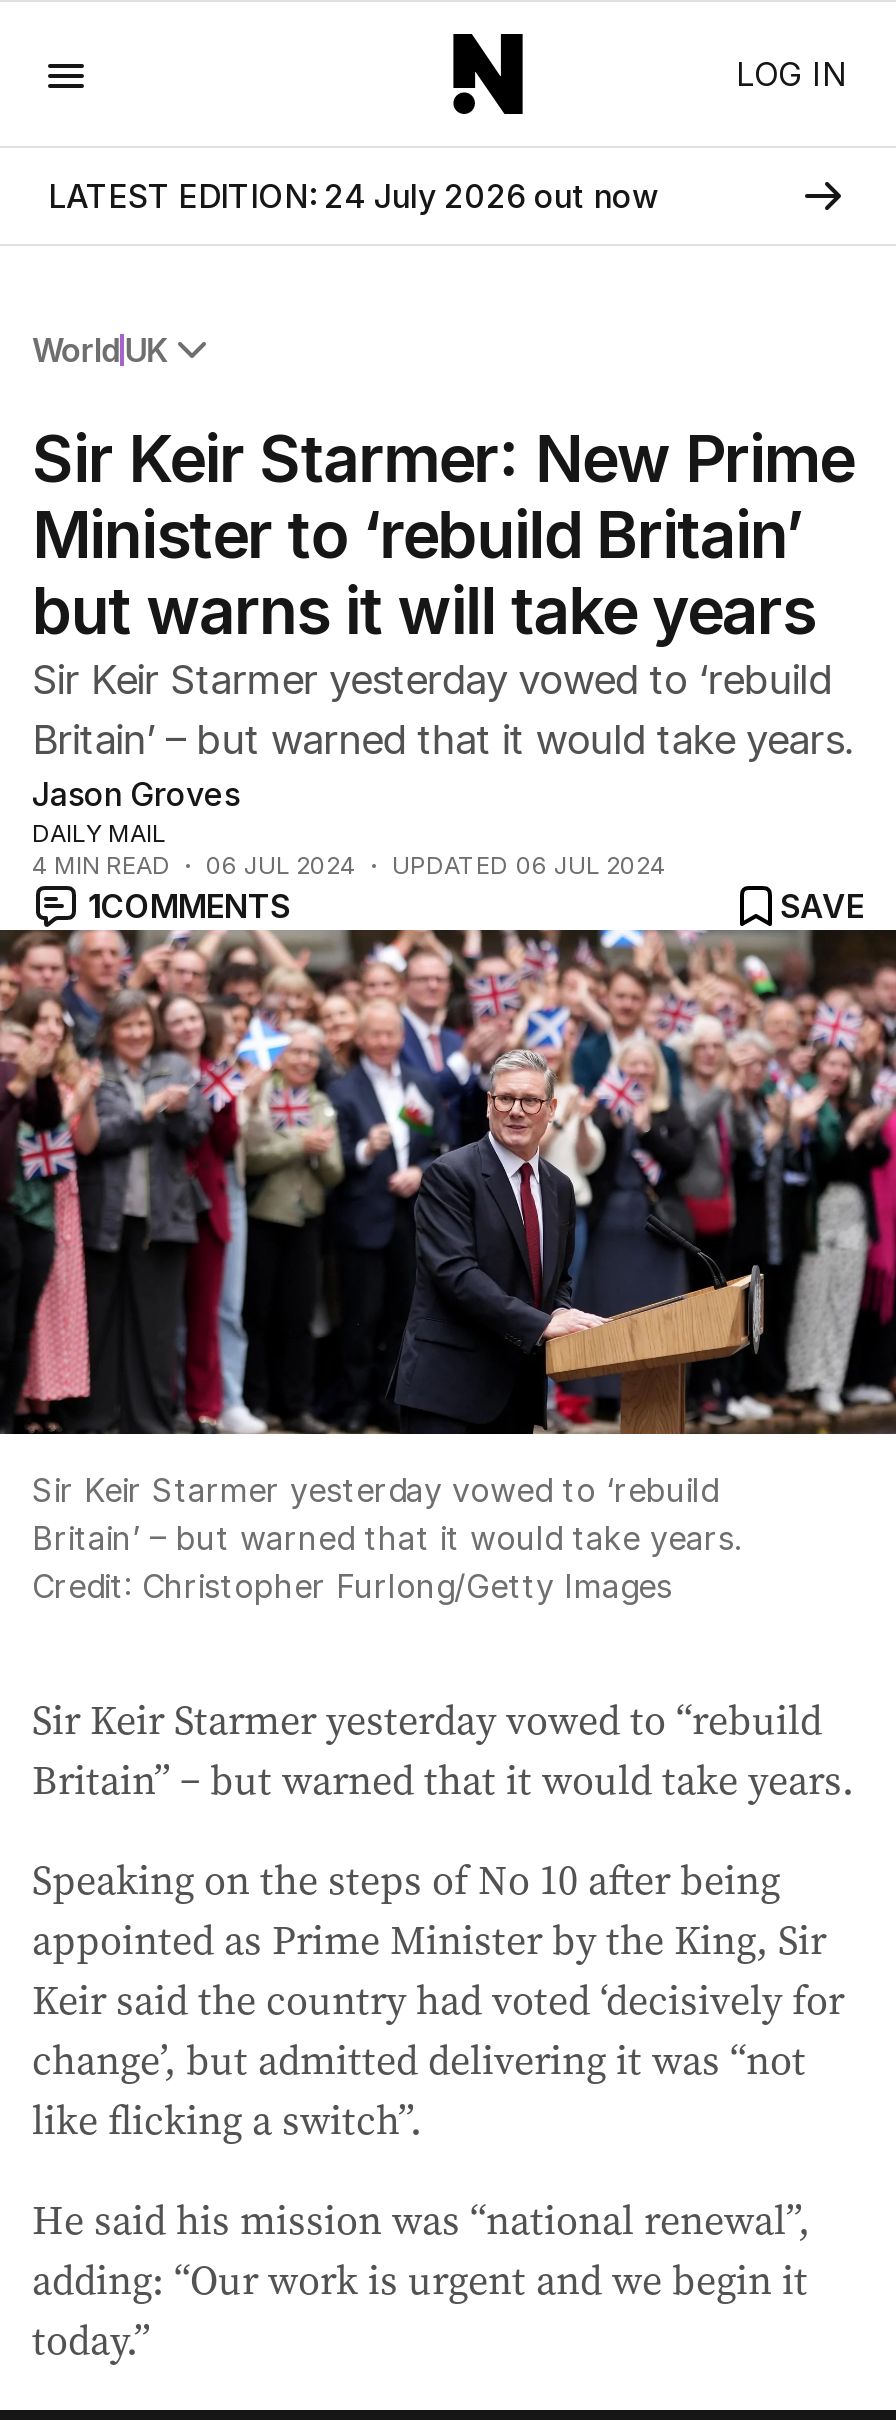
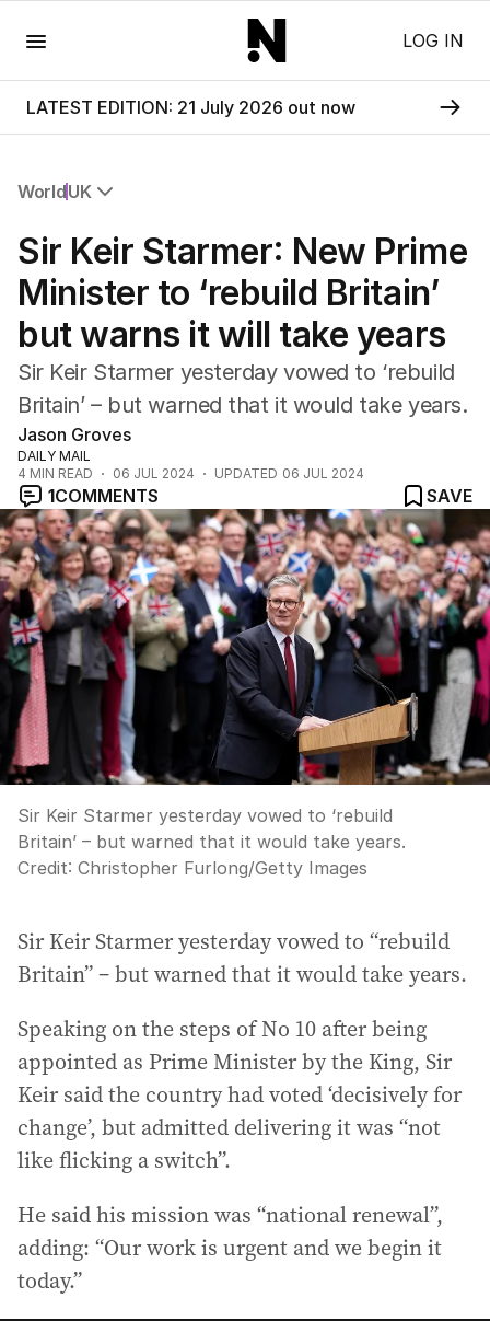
[48,176,658,216] LATEST EDITION: 24 July 2026 out now -> [26,96,355,118] LATEST EDITION: 21 July 2026 out now

